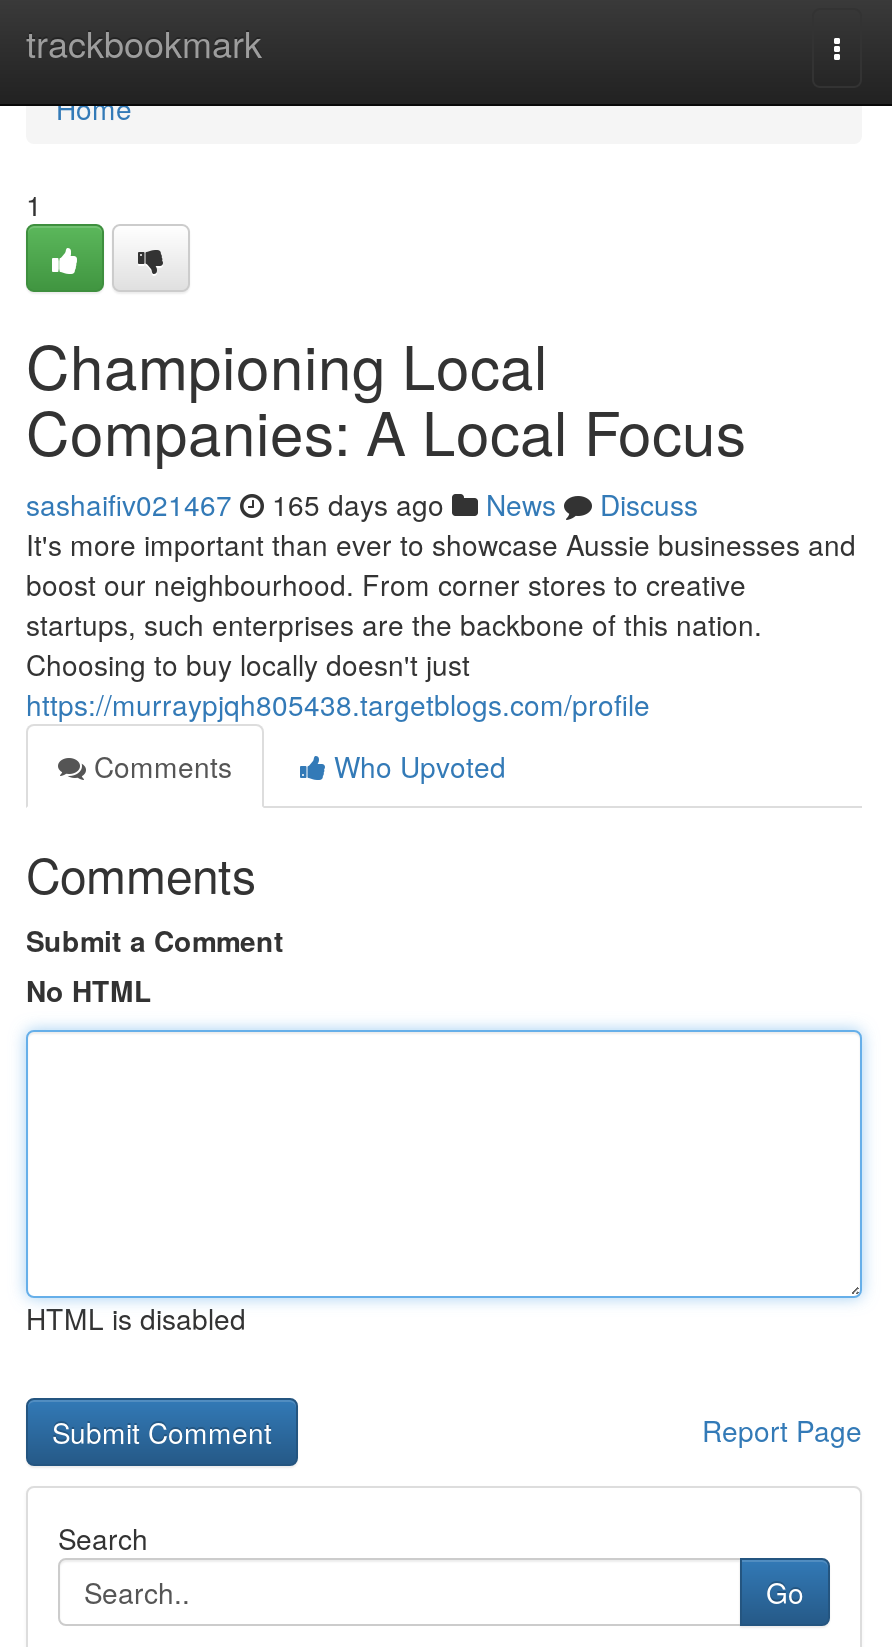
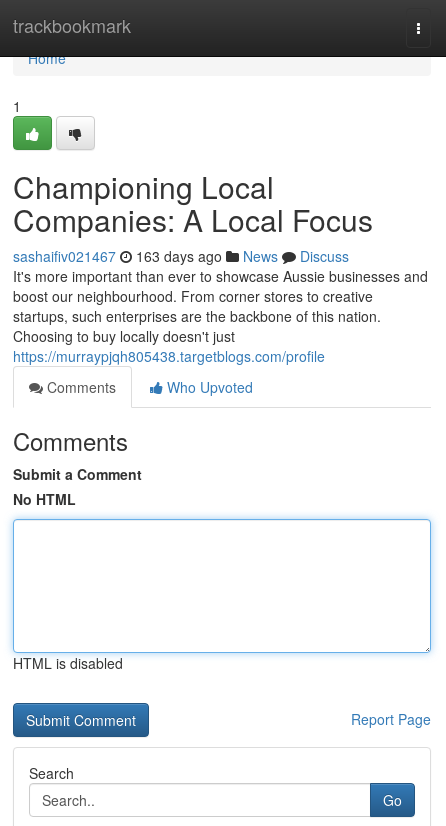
[26,484,698,524] sashaifiv021467 165 days ago News Discuss -> [13,246,349,266] sashaifiv021467 163 days ago News Discuss

